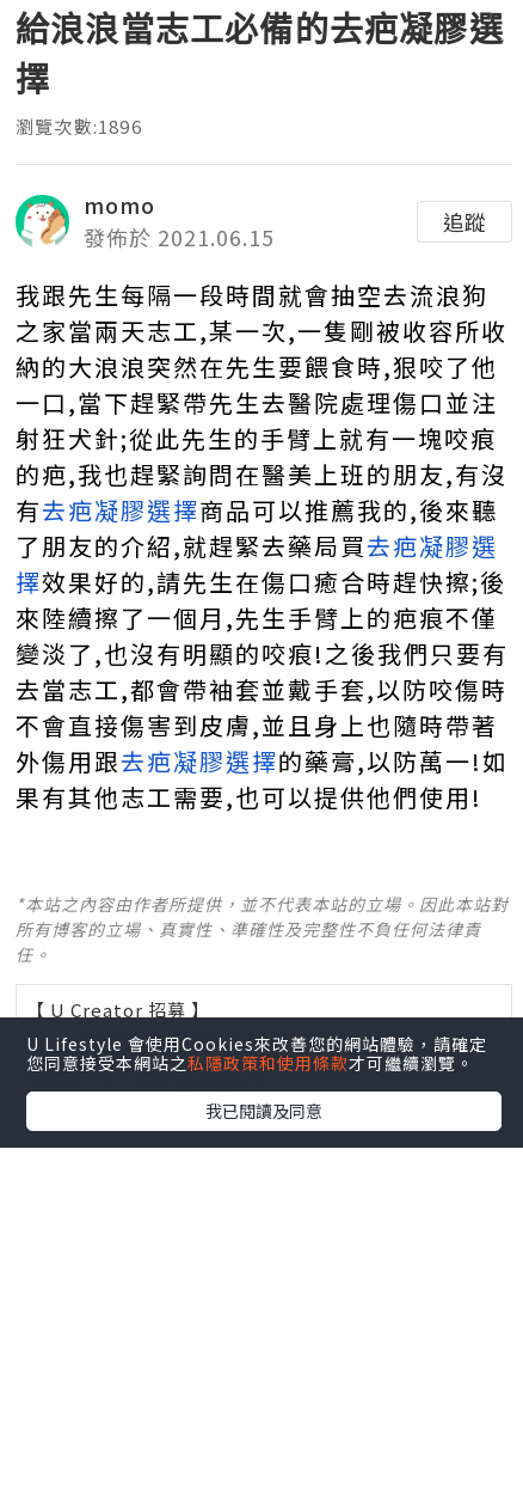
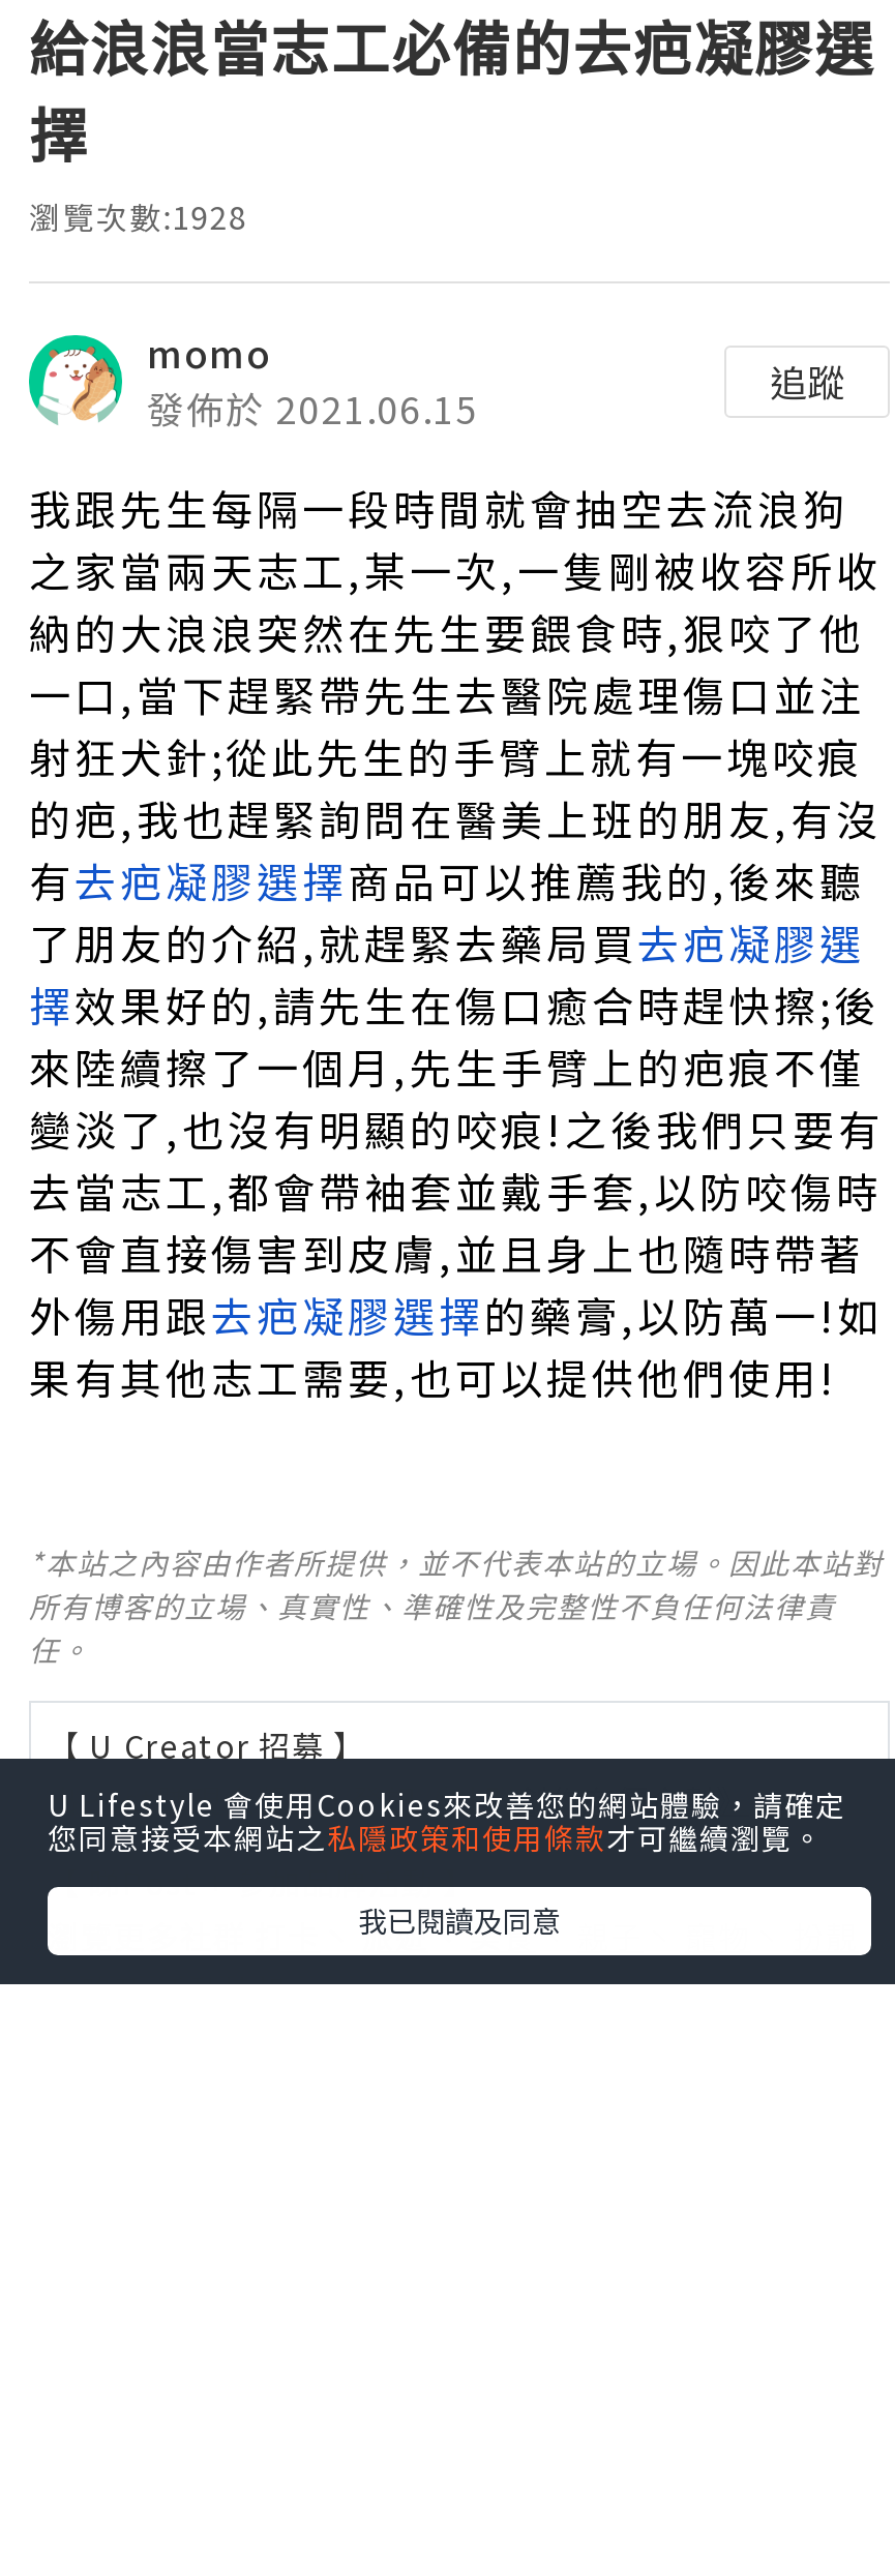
[16,114,142,139] 瀏覽次數:1896 -> [29,195,248,238] 瀏覽次數:1928

